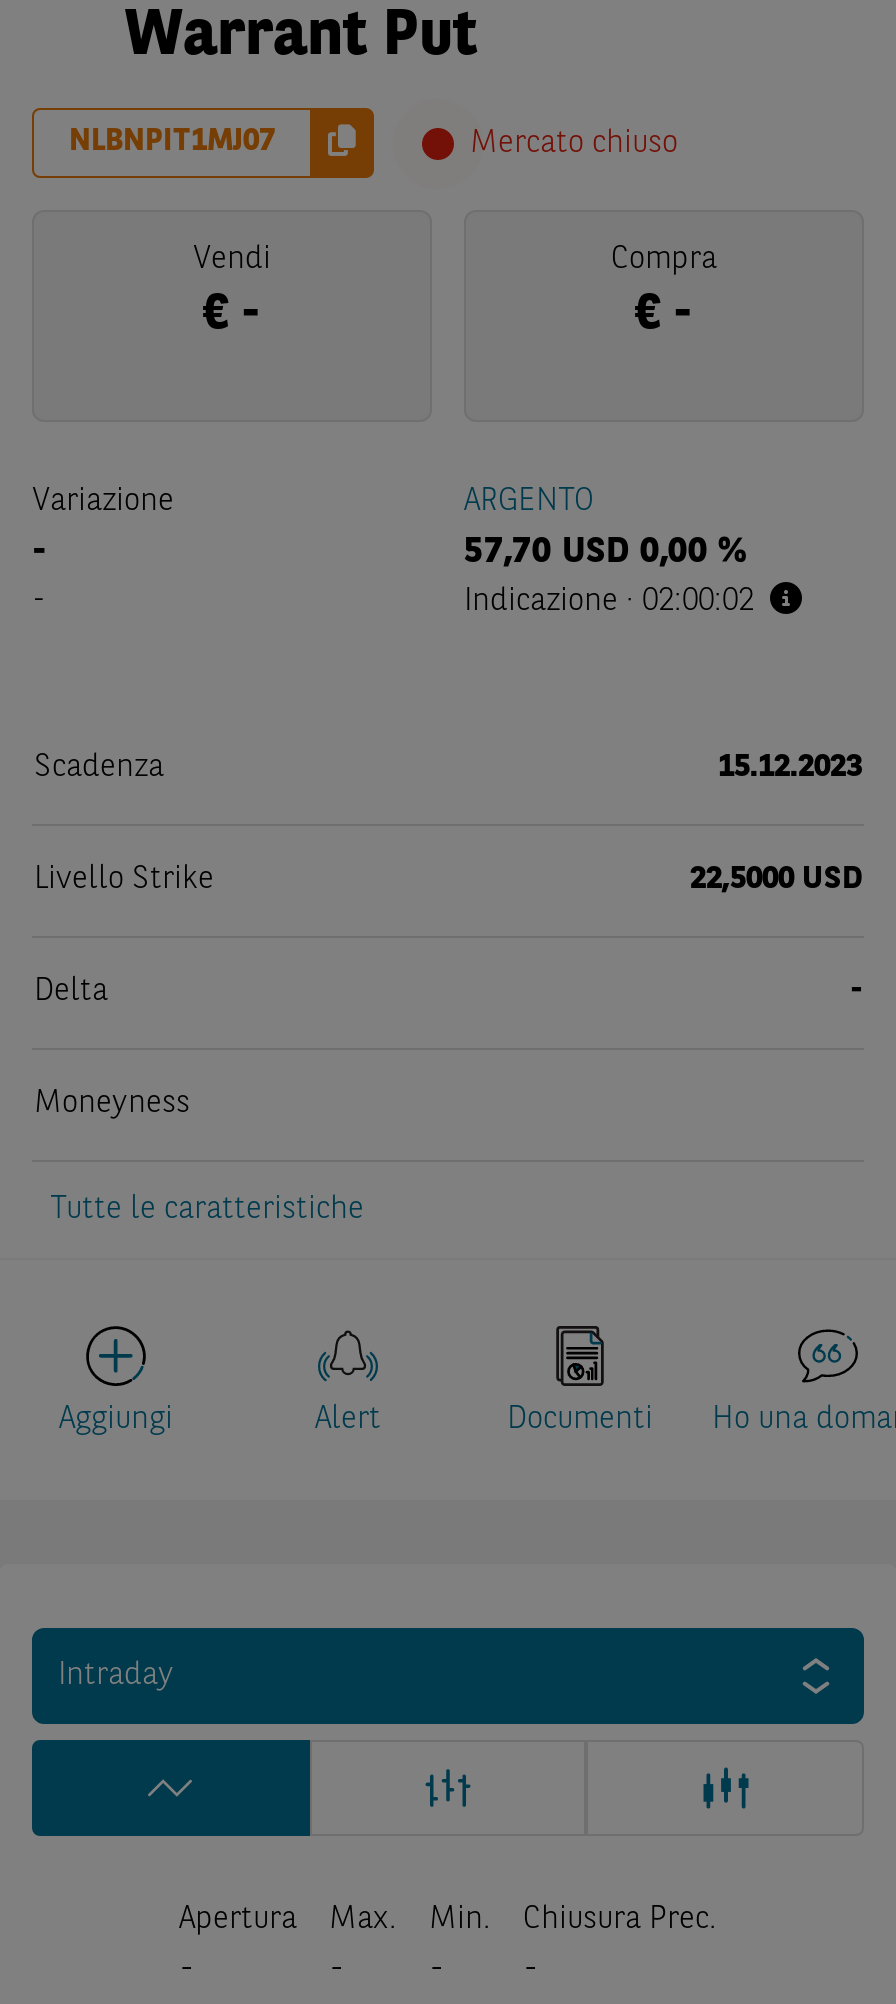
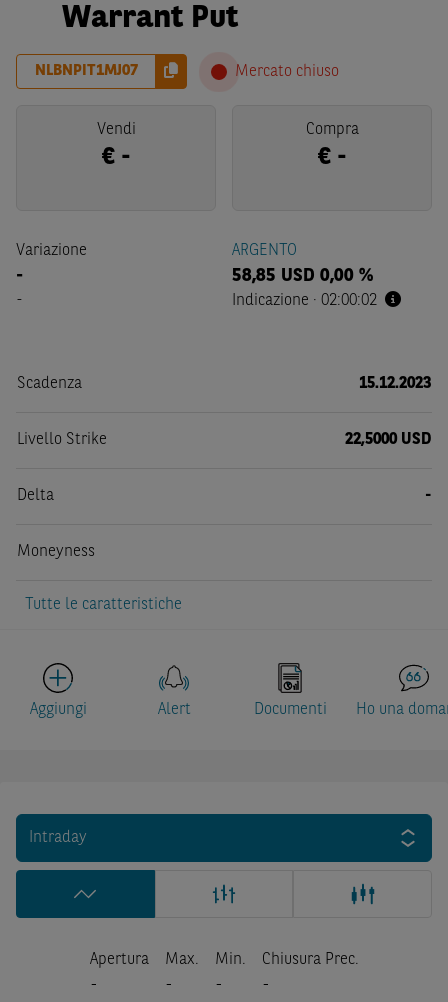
[464,534,746,570] 57,70 USD 0,00 % -> [232,267,373,285] 58,85 USD 0,00 %

